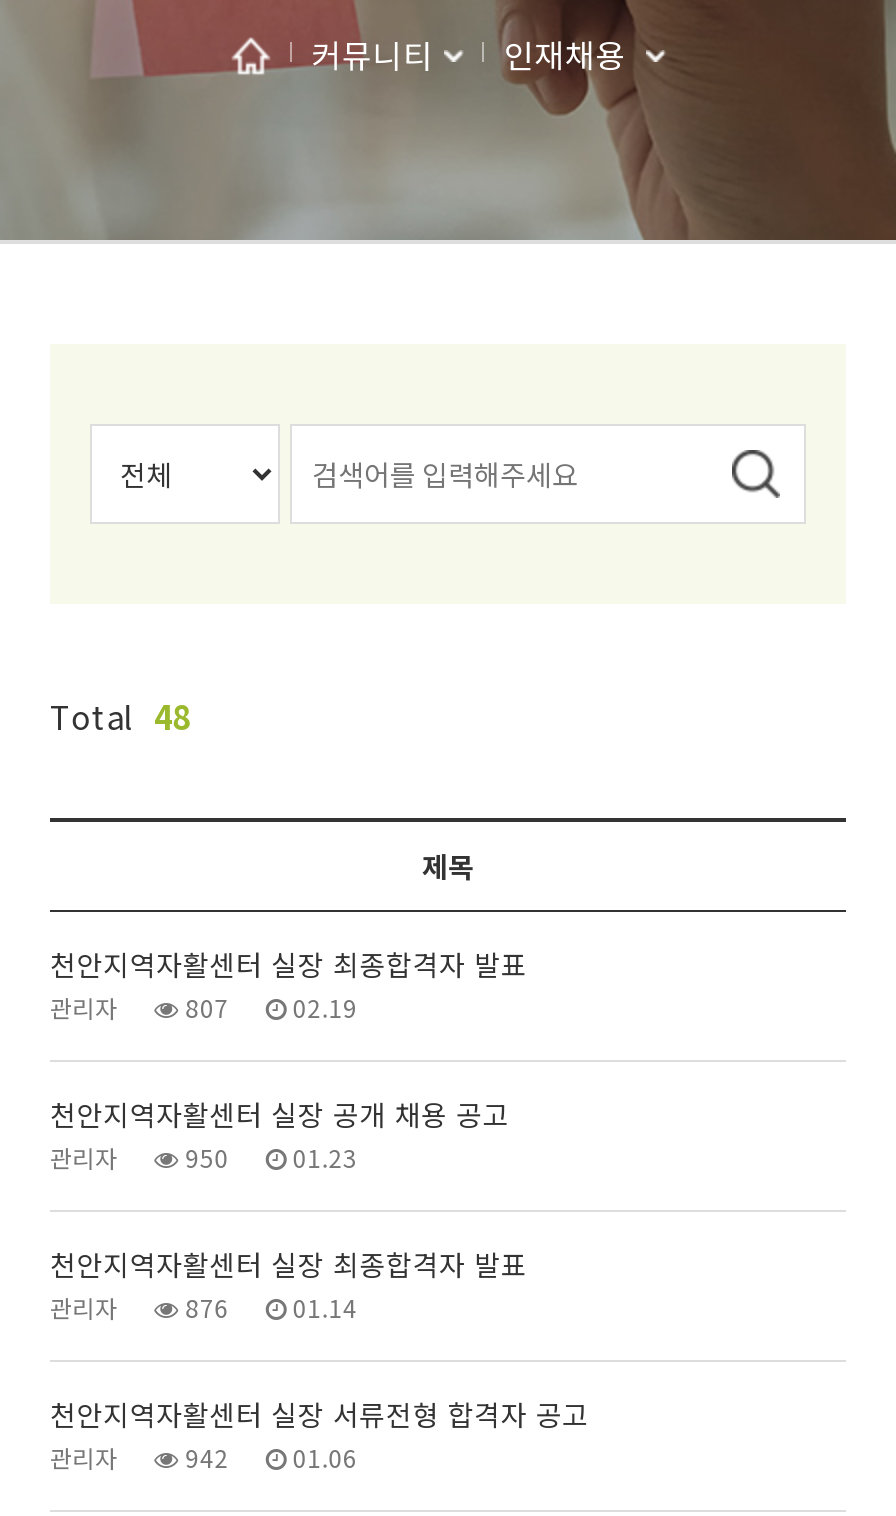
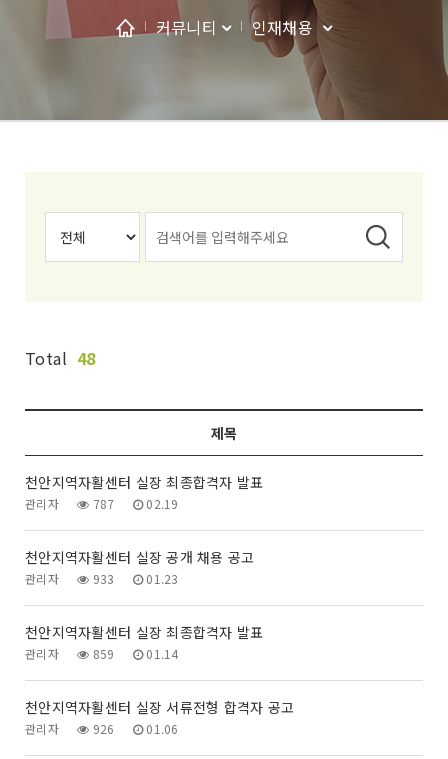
[50,990,358,1024] 관리자 807 02.19 -> [25,495,179,512] 관리자 787 02.19
[50,1140,358,1174] 관리자 950 01.23 -> [25,570,179,587] 관리자 933 01.23
[50,1290,358,1324] 관리자 876 01.14 -> [25,645,179,662] 관리자 859 01.14
[50,1440,358,1474] 관리자 942 01.06 -> [25,720,179,737] 관리자 926 01.06

